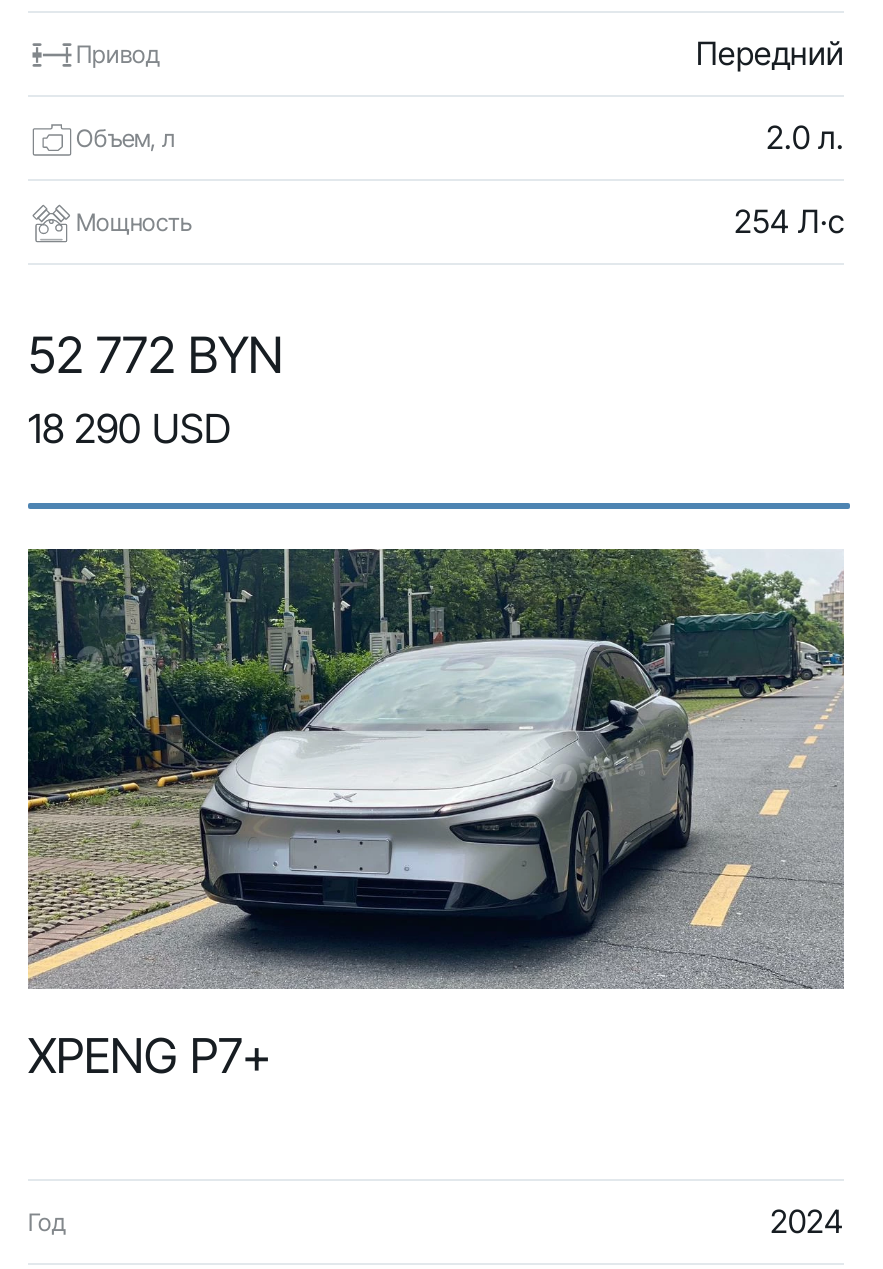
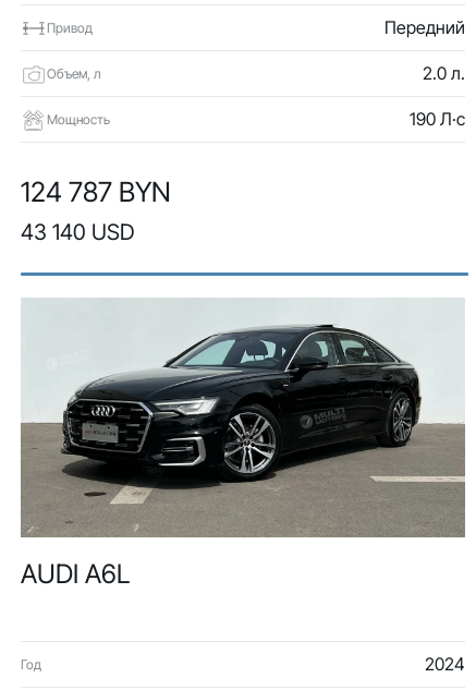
[734,201,844,241] 254 Л·с -> [410,108,465,130] 190 Л·с
[28,325,284,453] 52 772 BYN | 18 290 USD -> [21,175,171,245] 124 787 BYN | 43 140 USD
[26,547,846,1085] [image] | XPENG P7+ -> [21,298,465,590] [image] | AUDI A6L

